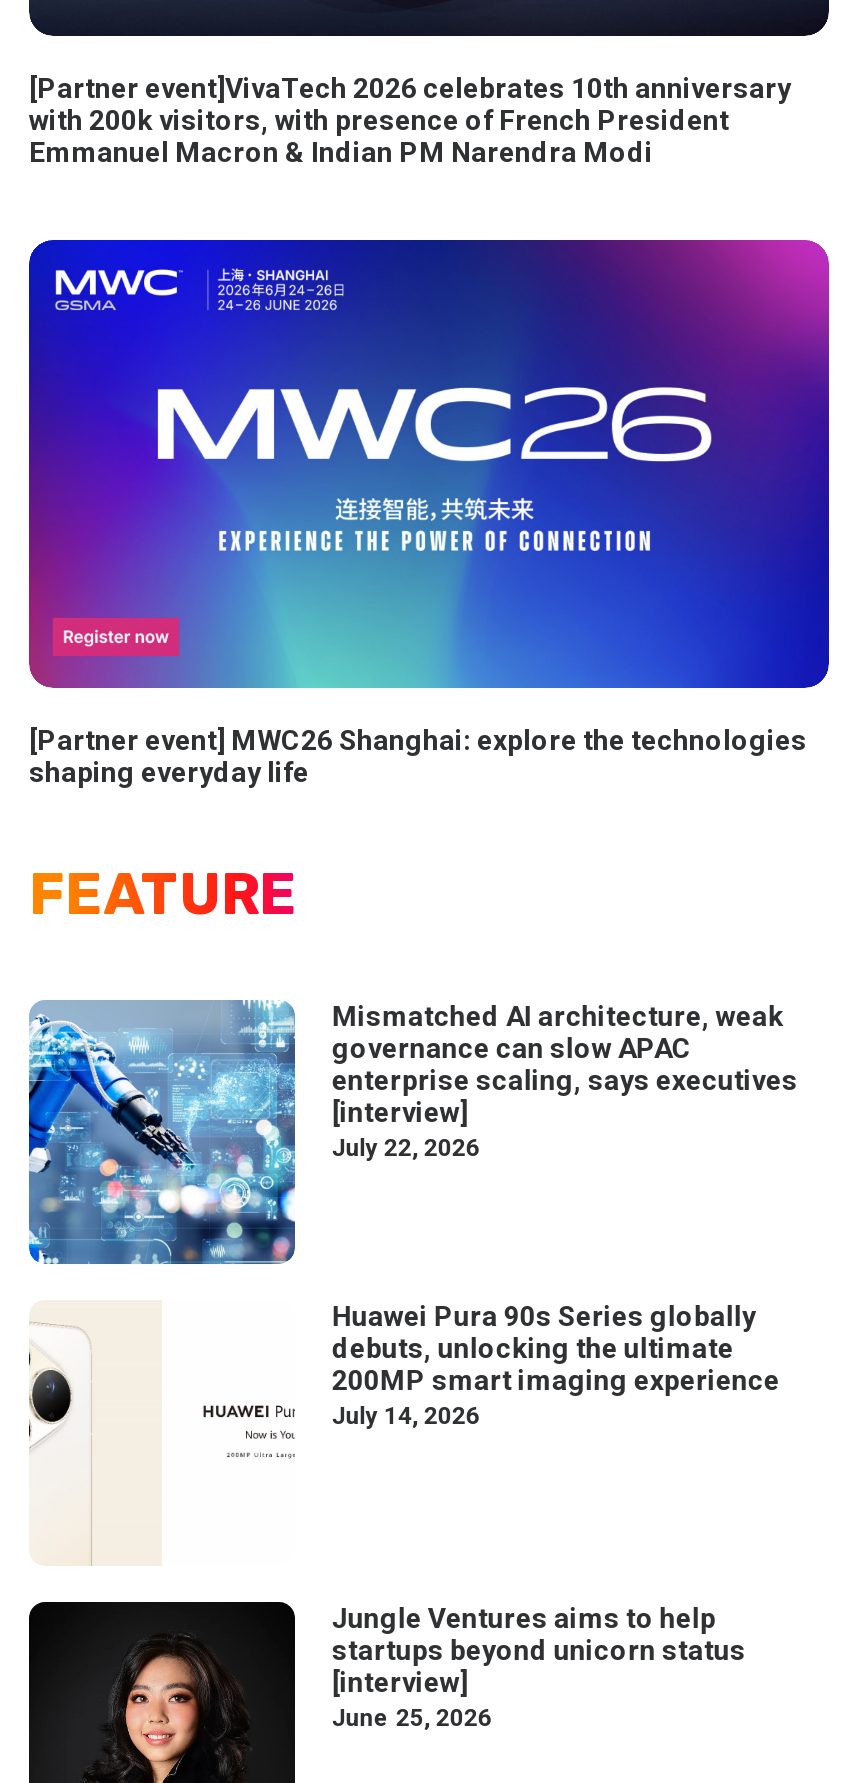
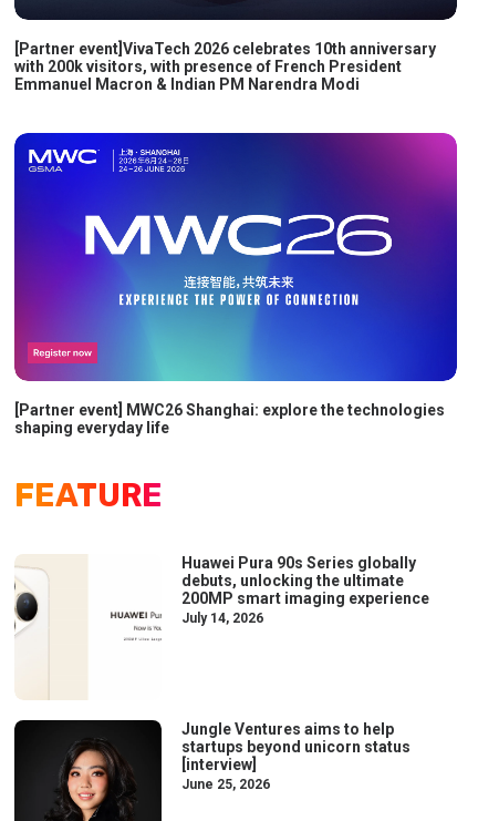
[27,998,798,1268] [image] | Mismatched AI architecture, weak | governance can slow APAC | enterprise scaling, says executives | [interview] | July 22, 2026 -> none

